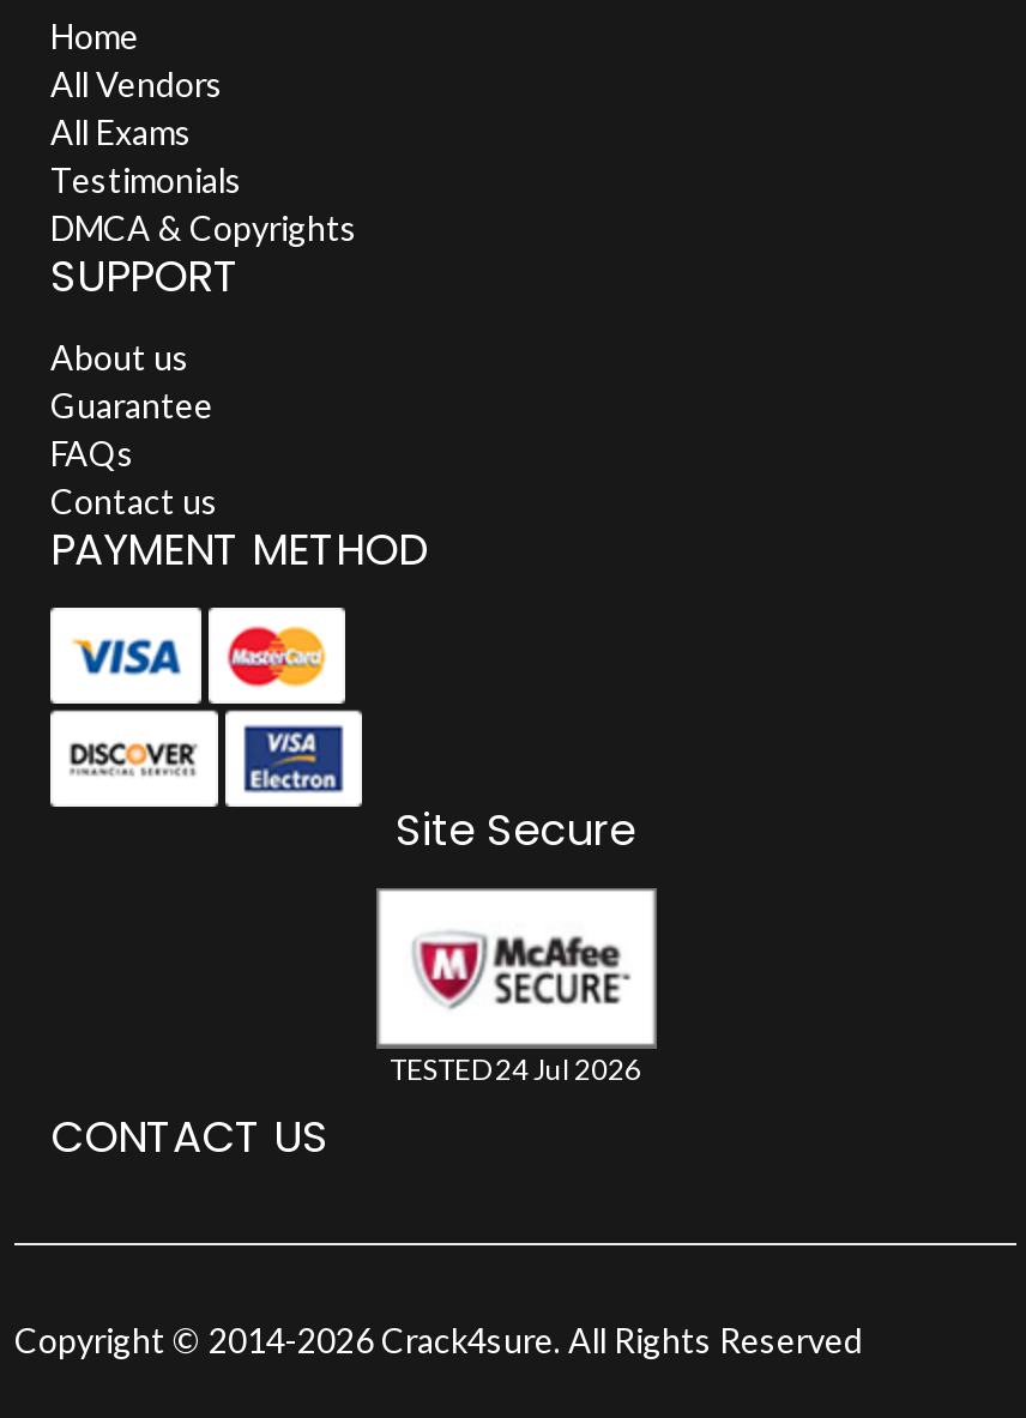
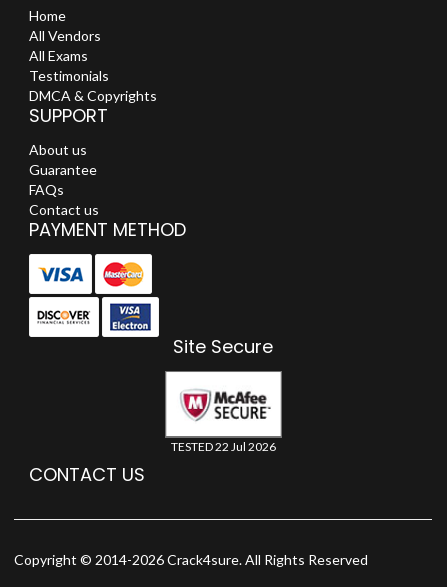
[390,1050,641,1086] TESTED 24 Jul 2026 -> [170,439,275,454] TESTED 22 Jul 2026

